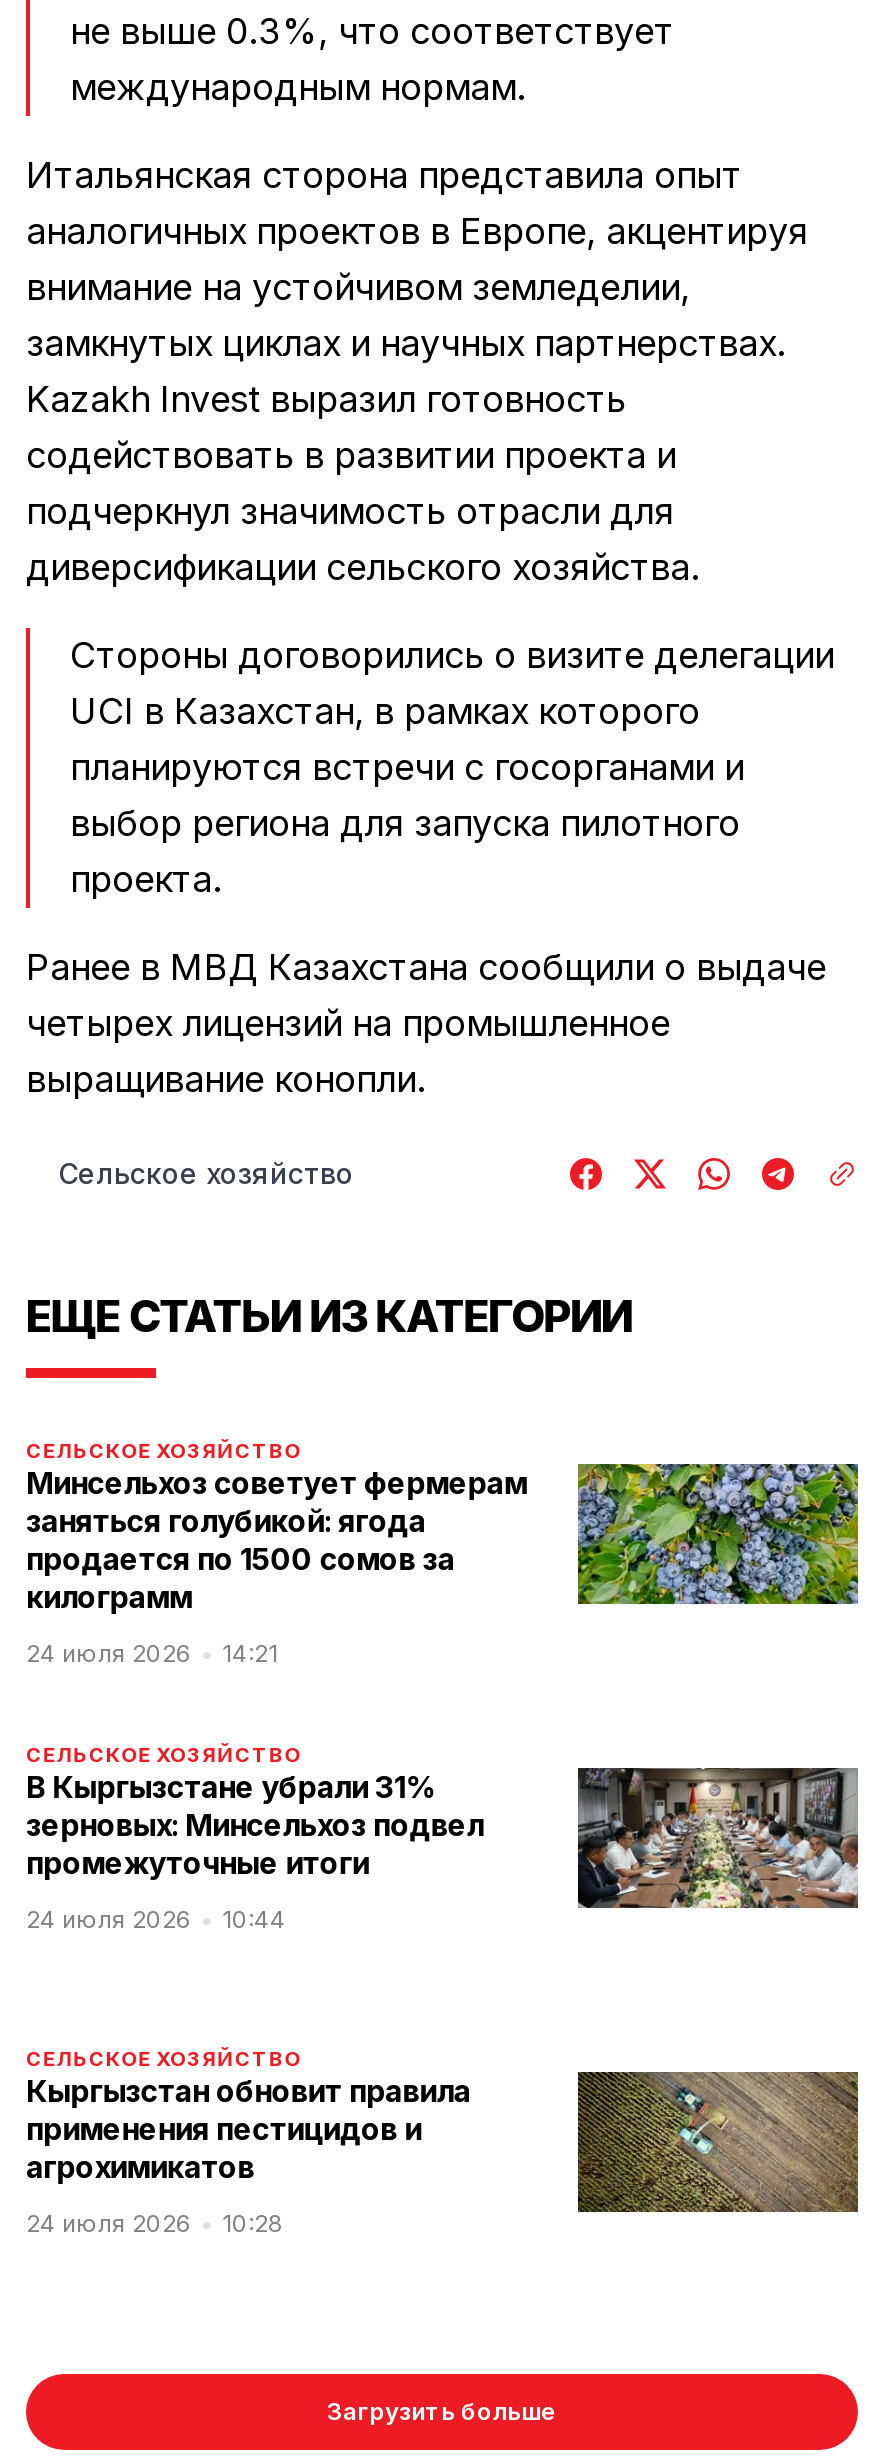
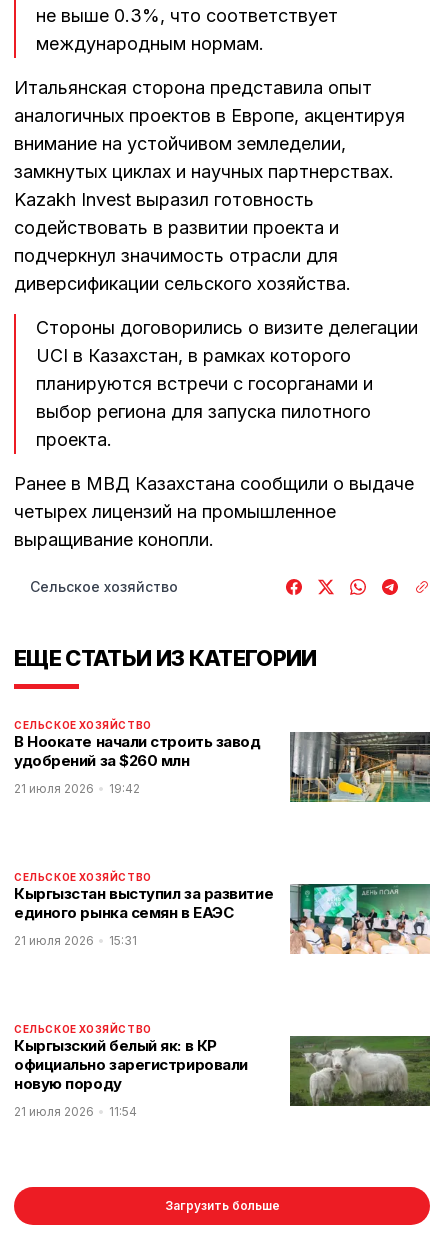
[26,1462,860,1616] [image] | Минсельхоз советует фермерам | заняться голубикой: ягода | продается по 1500 сомов за | килограмм -> [14,731,431,803] [image] | В Ноокате начали строить завод | удобрений за $260 млн
[26,1638,278,1668] 24 июля 2026 | 14:21 -> [14,781,140,796] 21 июля 2026 | 19:42
[26,1768,484,1882] В Кыргызстане убрали 31% | зерновых: Минсельхоз подвел | промежуточные итоги -> [14,884,273,922] Кыргызстан выступил за развитие | единого рынка семян в ЕАЭС
[576,1768,860,1910] [image] -> [290,884,430,954] [image]
[26,1904,286,1934] 24 июля 2026 | 10:44 -> [14,933,137,948] 21 июля 2026 | 15:31
[26,2072,471,2186] Кыргызстан обновит правила | применения пестицидов и | агрохимикатов -> [14,1036,248,1093] Кыргызский белый як: в КР | официально зарегистрировали | новую породу
[578,2072,858,2212] [image] -> [290,1036,430,1106] [image]
[26,2208,284,2238] 24 июля 2026 | 10:28 -> [14,1104,137,1119] 21 июля 2026 | 11:54

